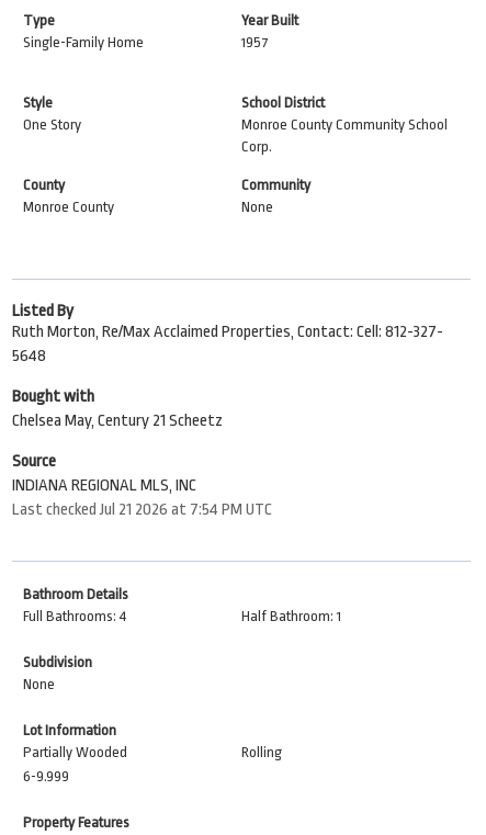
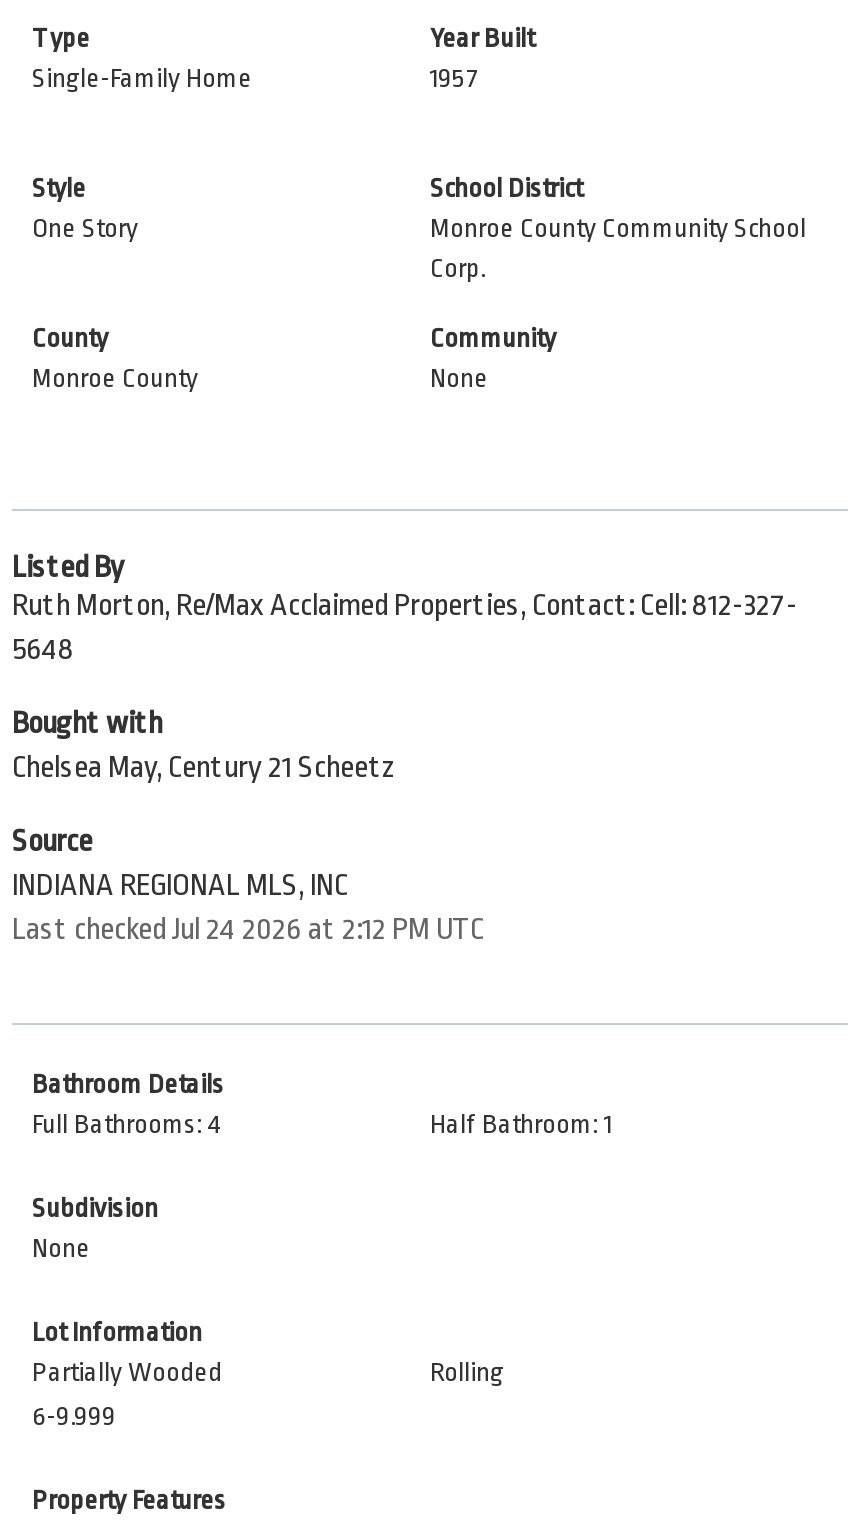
[12,500,272,519] Last checked Jul 21 2026 at 7:54 PM UTC -> [12,913,484,947] Last checked Jul 24 2026 at 2:12 PM UTC

